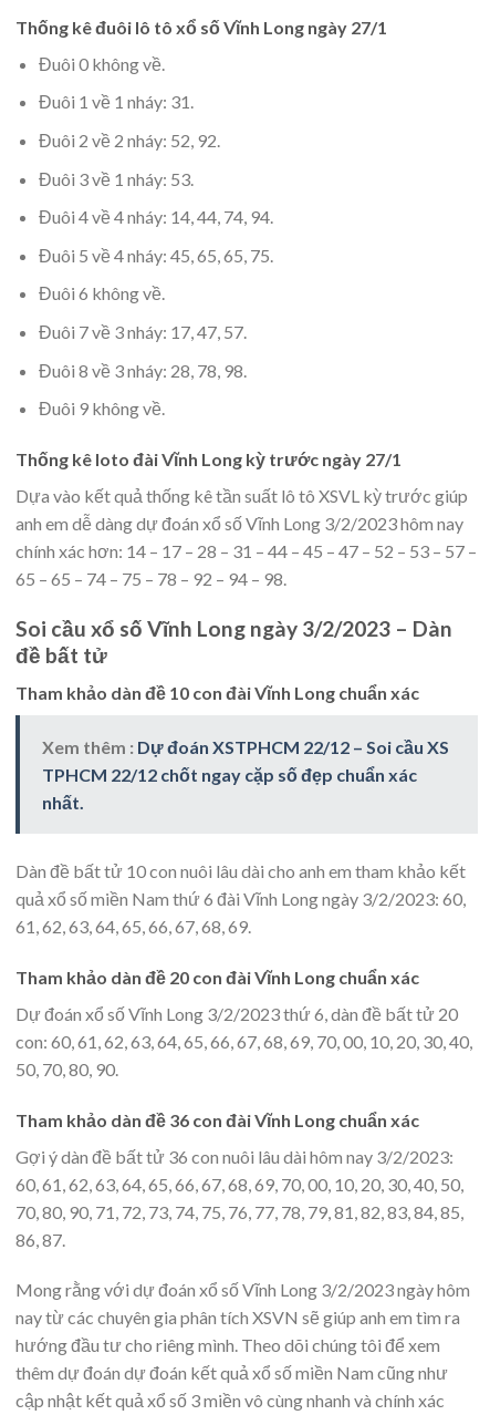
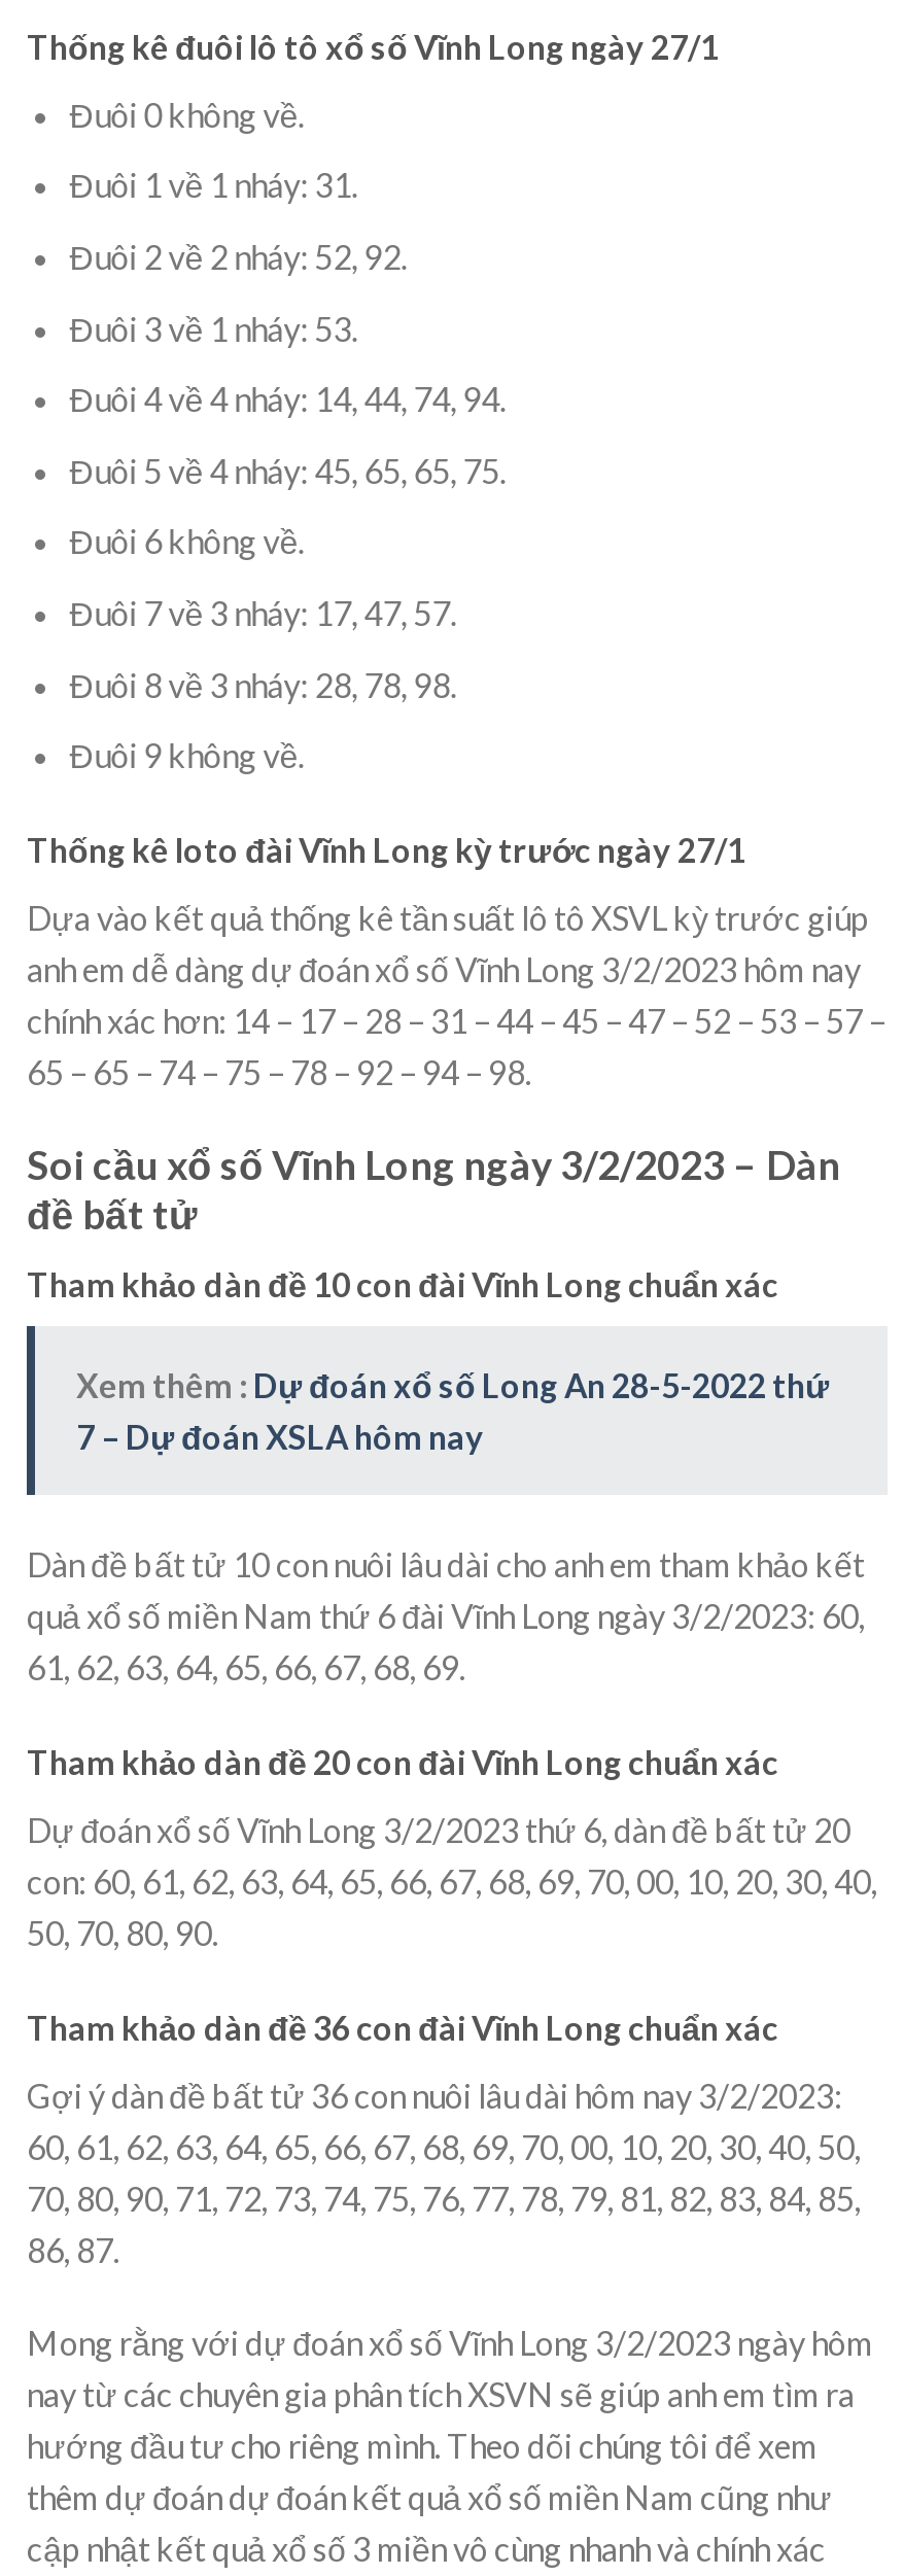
[42,737,449,813] Xem thêm : Dự đoán XSTPHCM 22/12 – Soi cầu XS | TPHCM 22/12 chốt ngay cặp số đẹp chuẩn xác | nhất. -> [76,1366,830,1456] Xem thêm : Dự đoán xổ số Long An 28-5-2022 thứ | 7 – Dự đoán XSLA hôm nay

